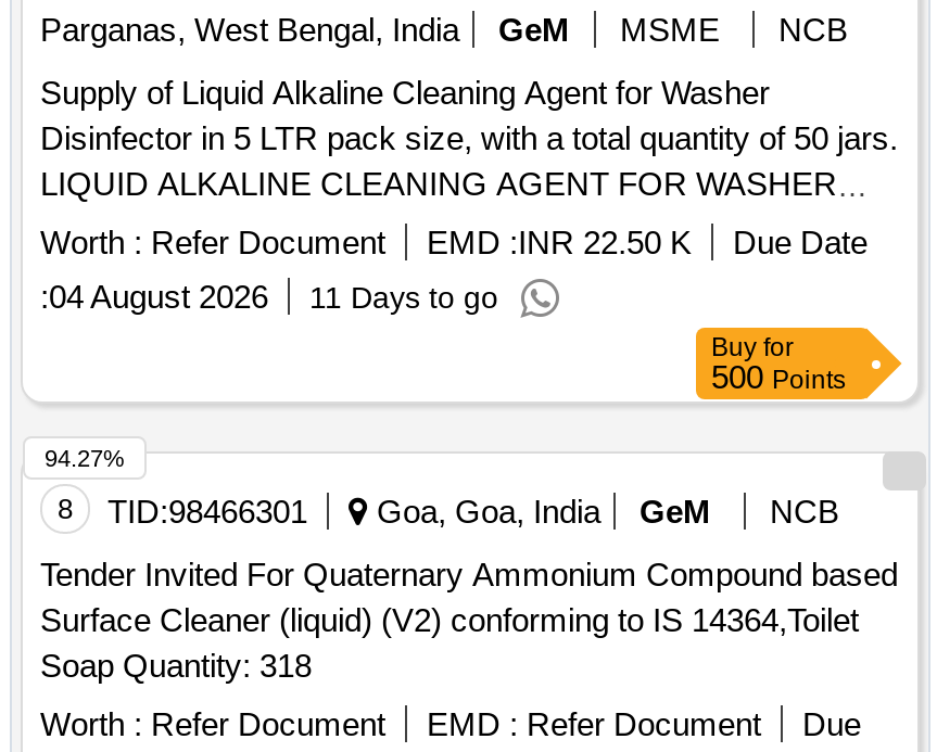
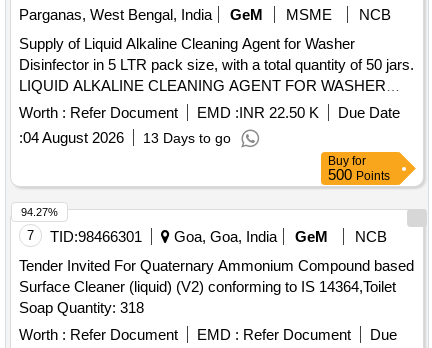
[40,278,498,315] :04 August 2026 11 Days to go -> [19,129,231,146] :04 August 2026 13 Days to go
[58,493,839,530] 8 TID:98466301 Goa, Goa, India GeM NCB -> [27,228,387,245] 7 TID:98466301 Goa, Goa, India GeM NCB

